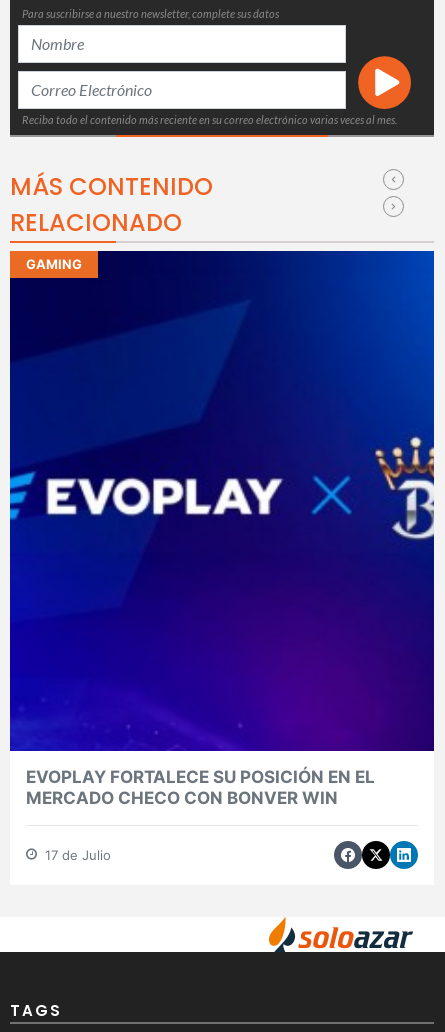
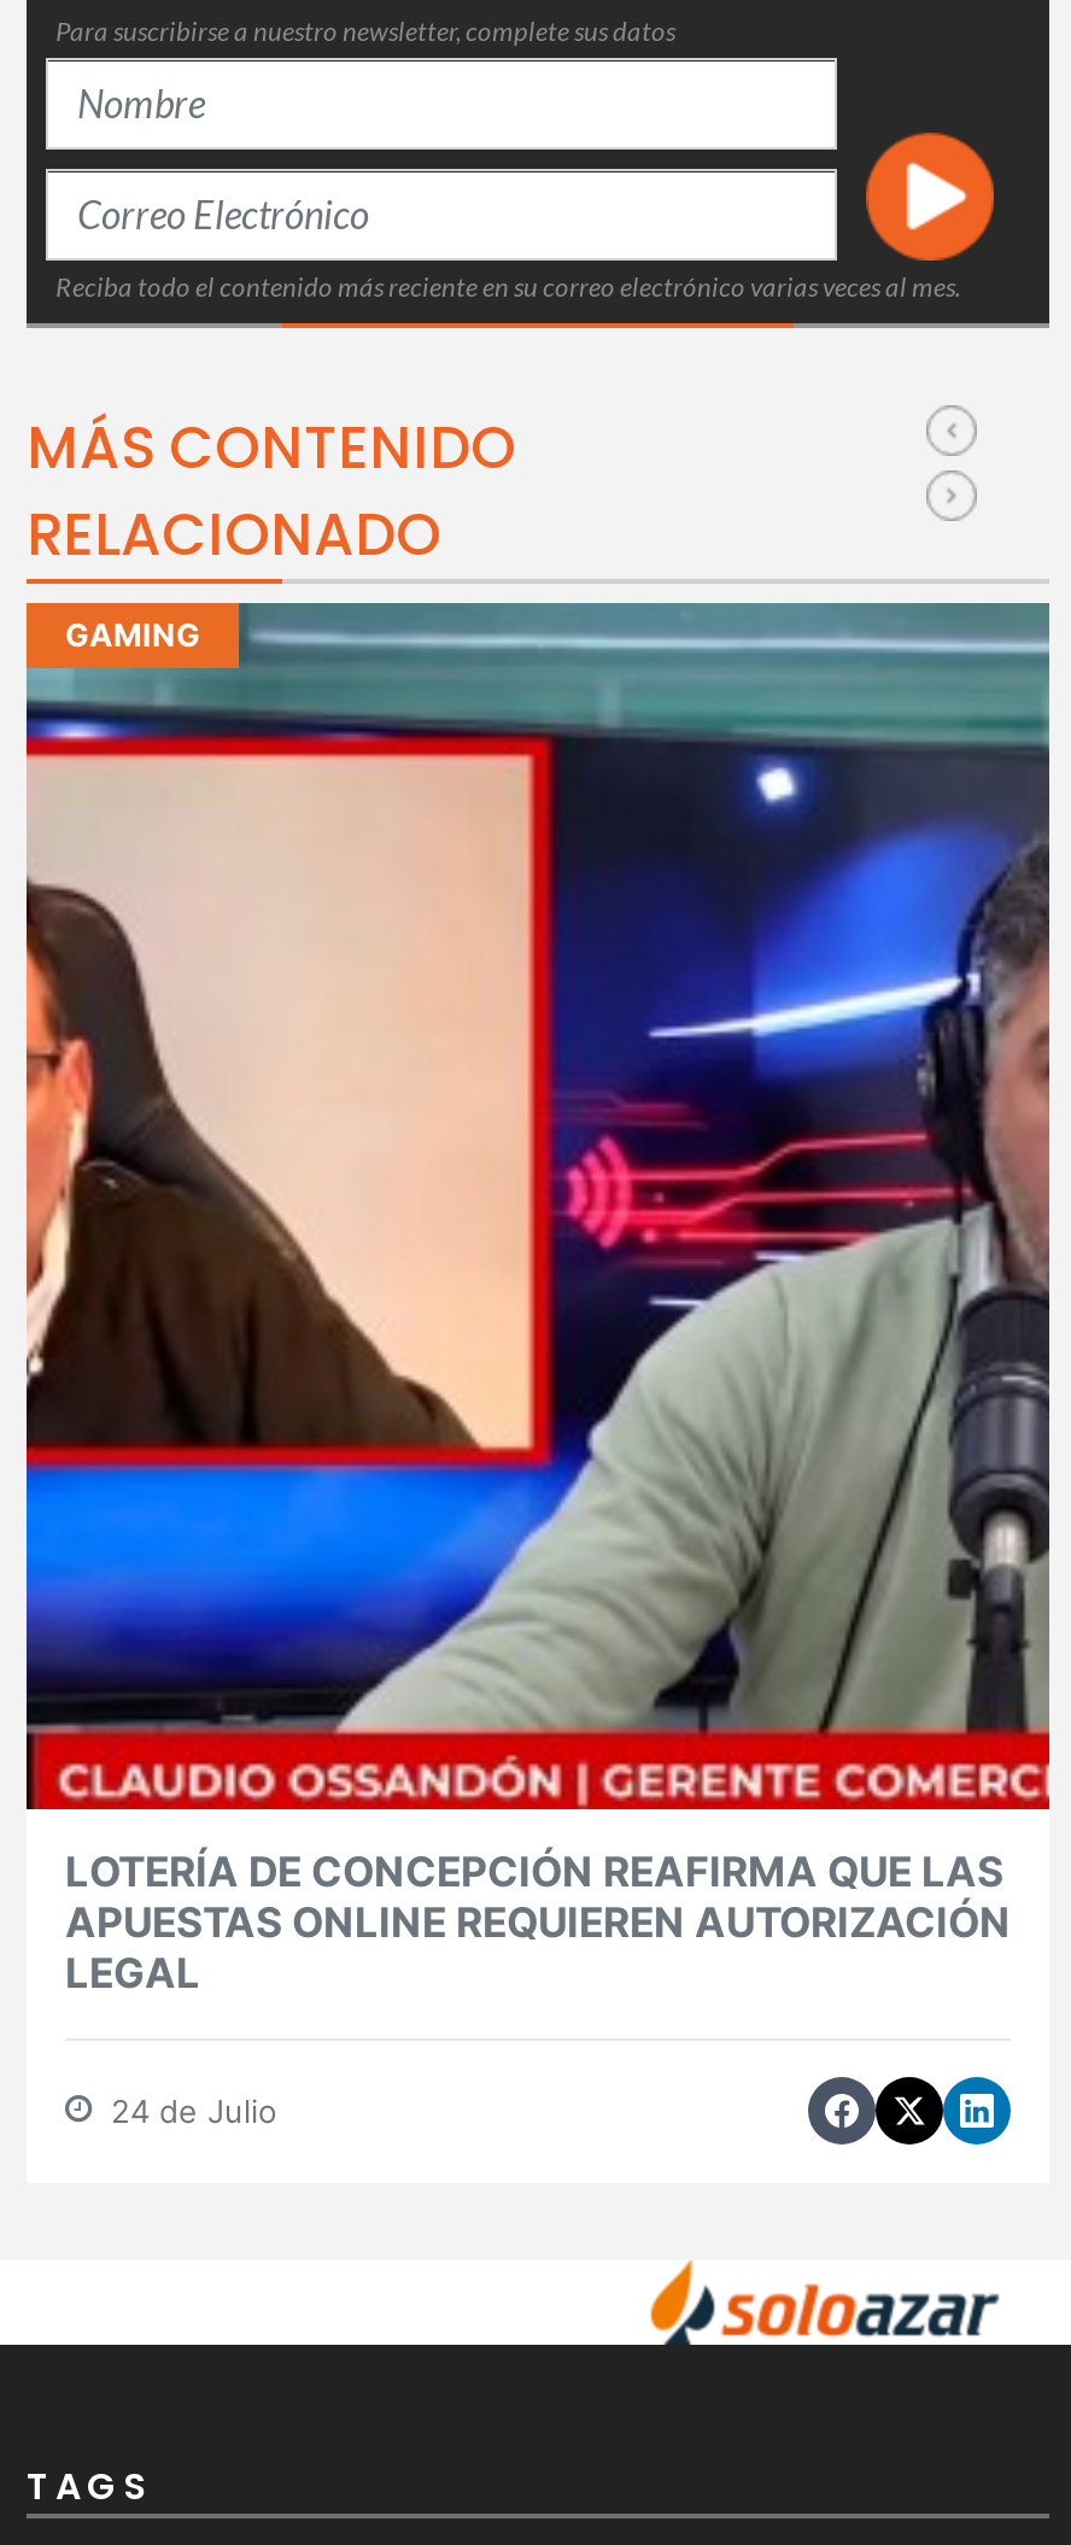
[9,250,435,808] [image] | EVOPLAY FORTALECE SU POSICIÓN EN EL | MERCADO CHECO CON BONVER WIN -> [24,601,1052,1998] [image] | LOTERÍA DE CONCEPCIÓN REAFIRMA QUE LAS | APUESTAS ONLINE REQUIEREN AUTORIZACIÓN | LEGAL
[41,847,111,863] 17 de Julio -> [101,2092,277,2131] 24 de Julio

